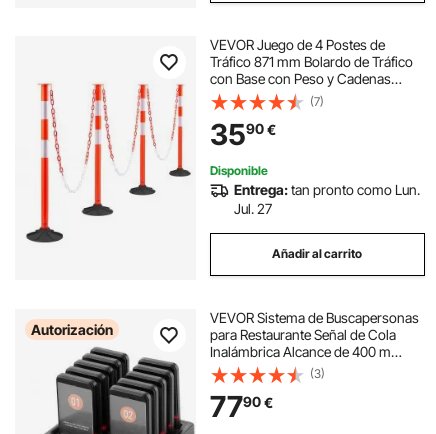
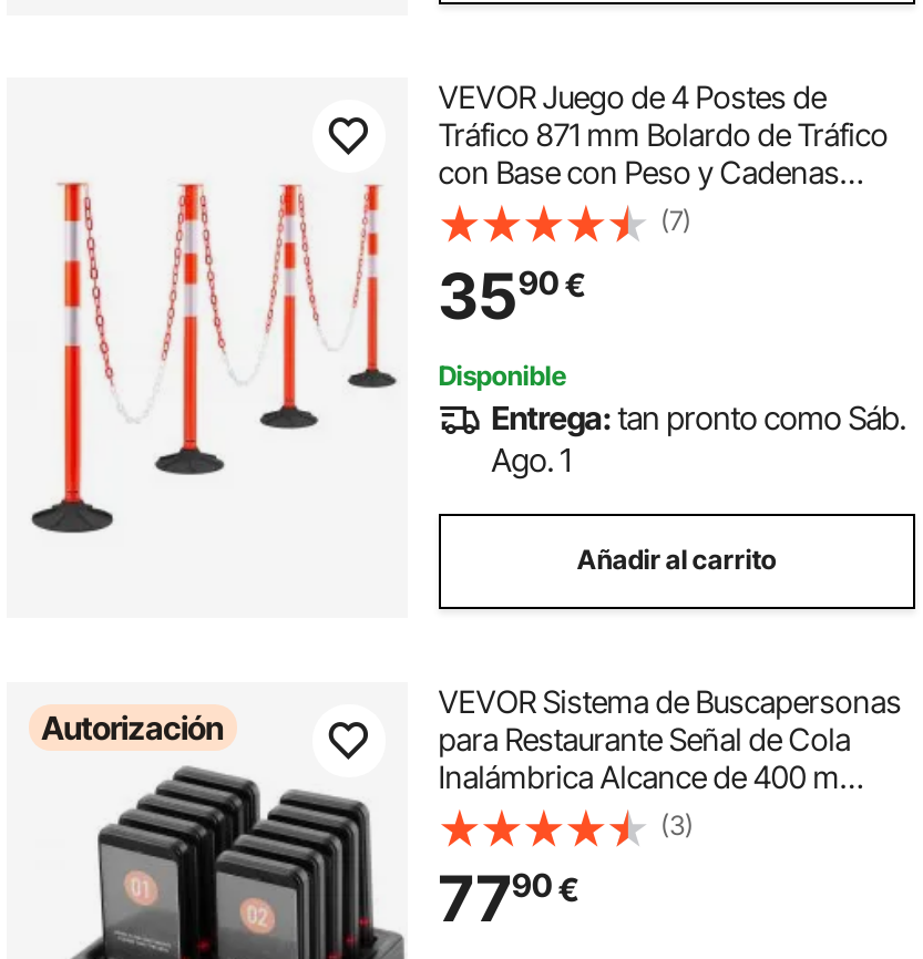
[234,181,420,217] Entrega: tan pronto como Lun. | Jul. 27 -> [491,399,906,479] Entrega: tan pronto como Sáb. | Ago. 1

